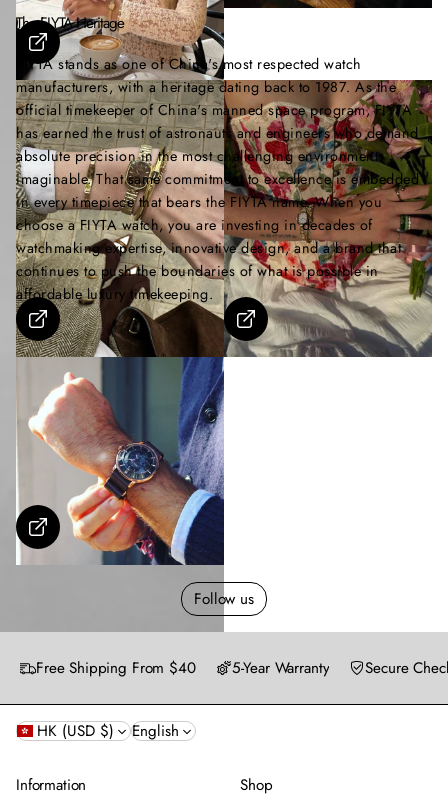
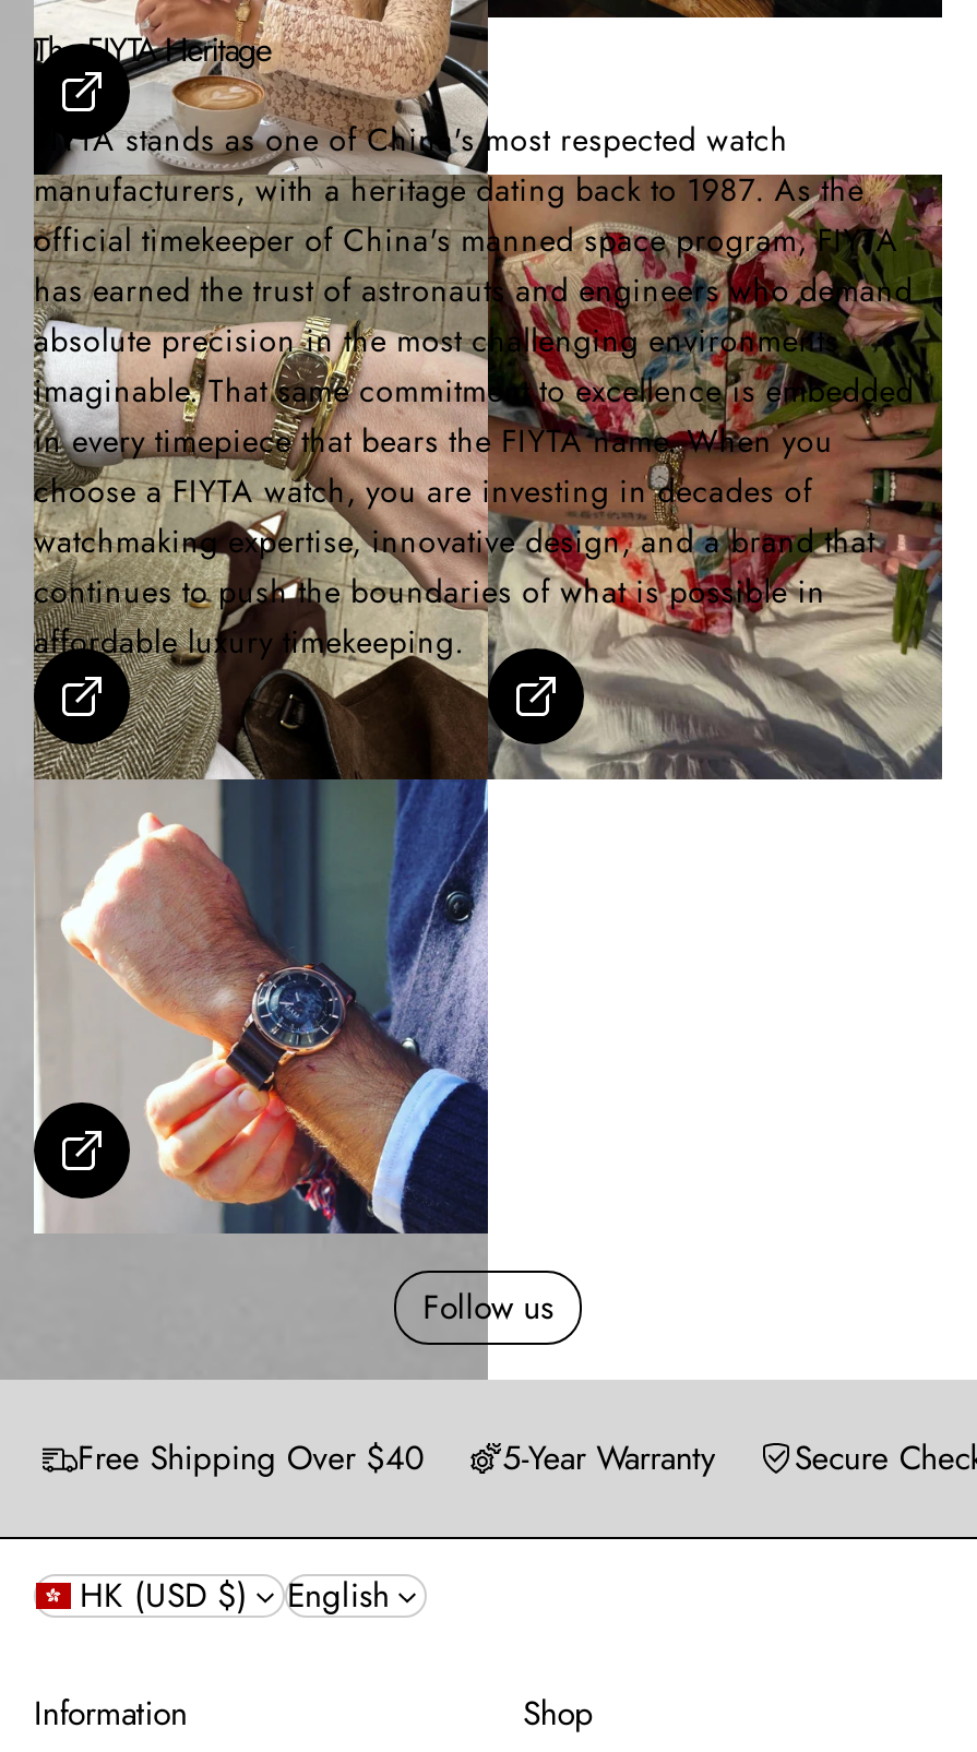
[36,657,196,679] Free Shipping From $40 -> [78,1435,424,1483] Free Shipping Over $40

